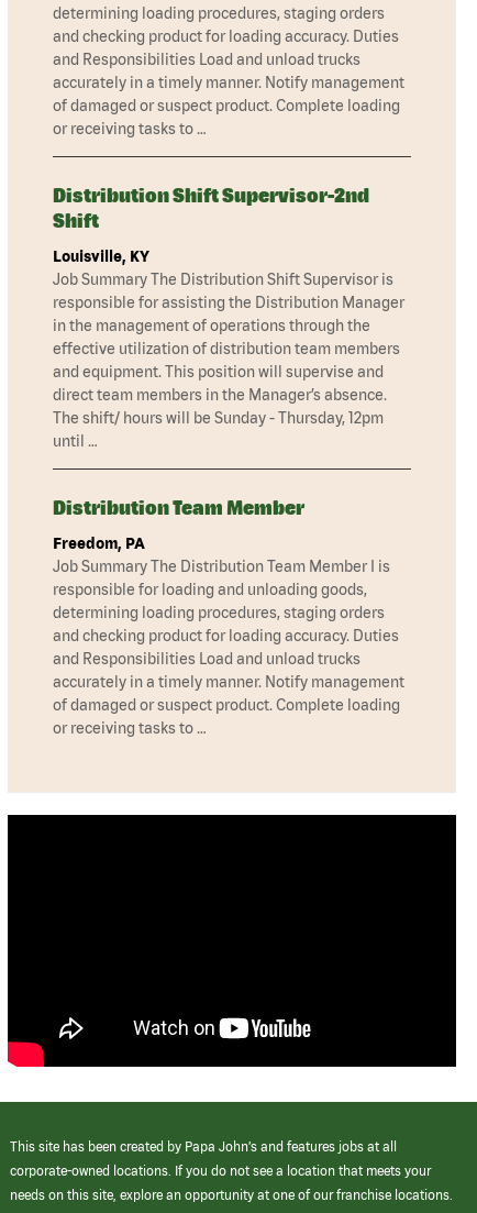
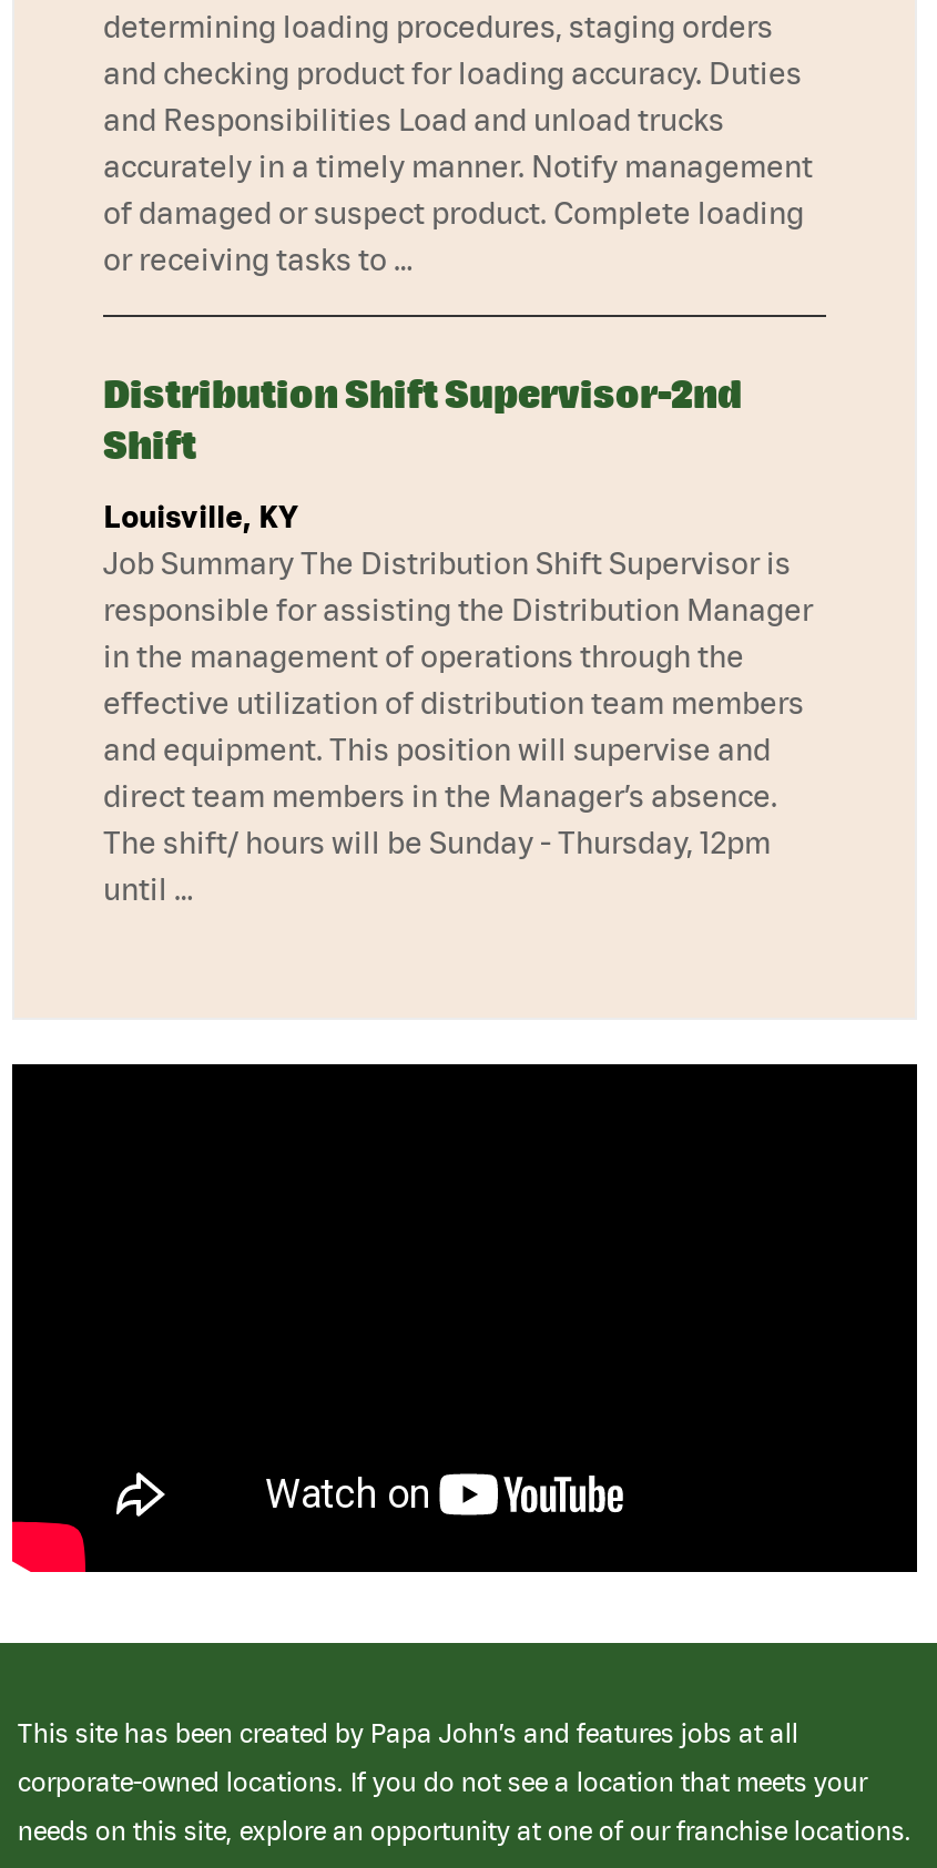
[53,496,404,736] Distribution Team Member | Freedom, PA | Job Summary The Distribution Team Member I is | responsible for loading and unloading goods, | determining loading procedures, staging orders | and checking product for loading accuracy. Duties | and Responsibilities Load and unload trucks | accurately in a timely manner. Notify management | of damaged or suspect product. Complete loading | or receiving tasks to … -> none

